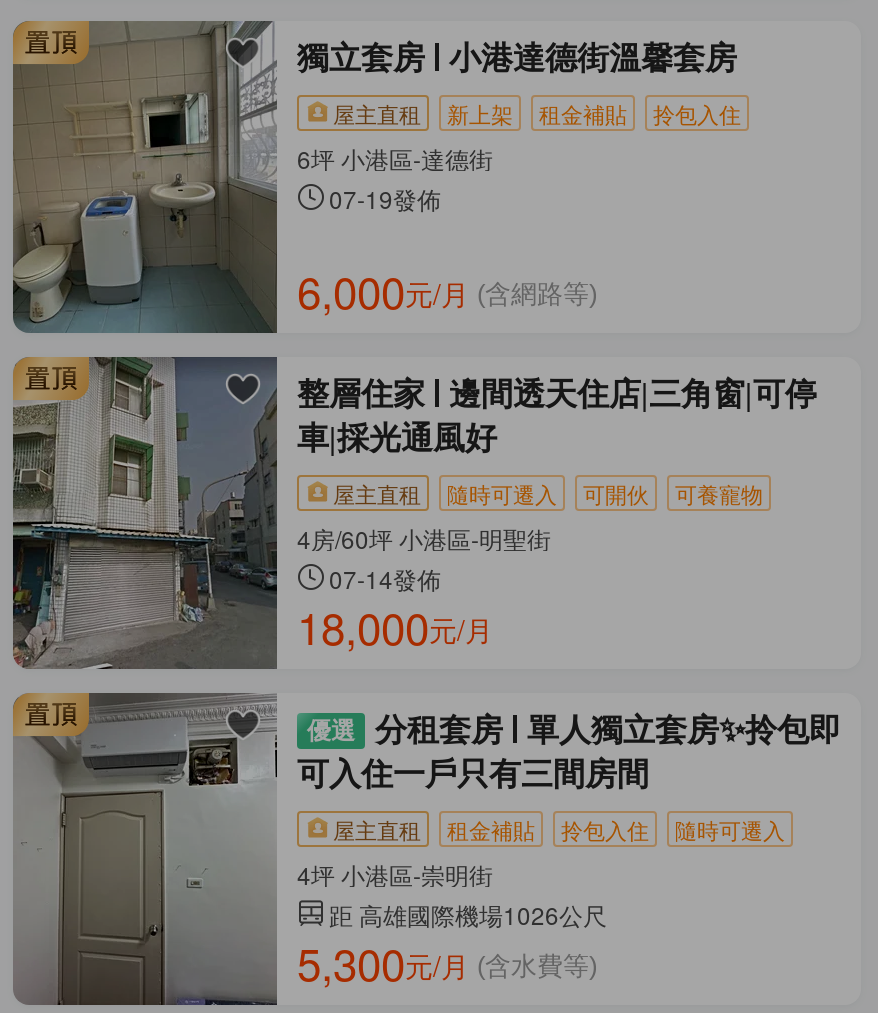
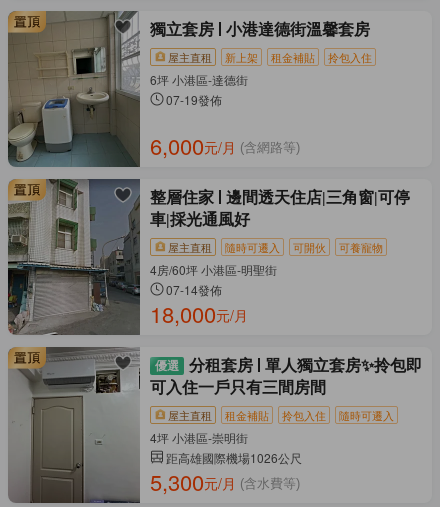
[329,896,607,930] 距 高雄國際機場1026公尺 -> [166,448,302,465] 距高雄國際機場1026公尺

